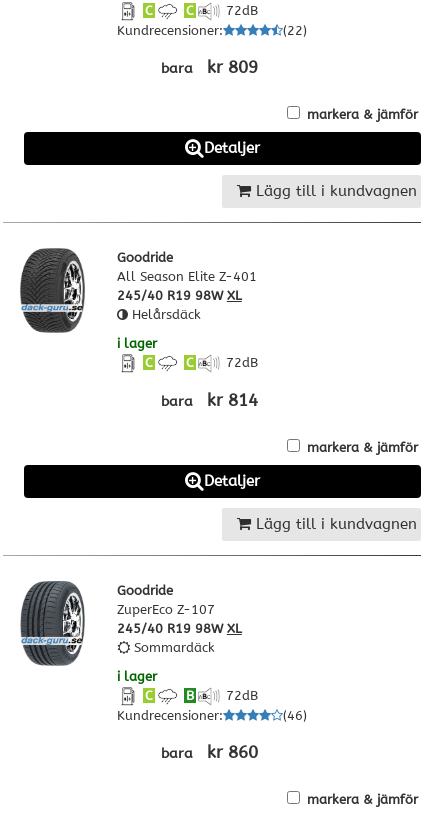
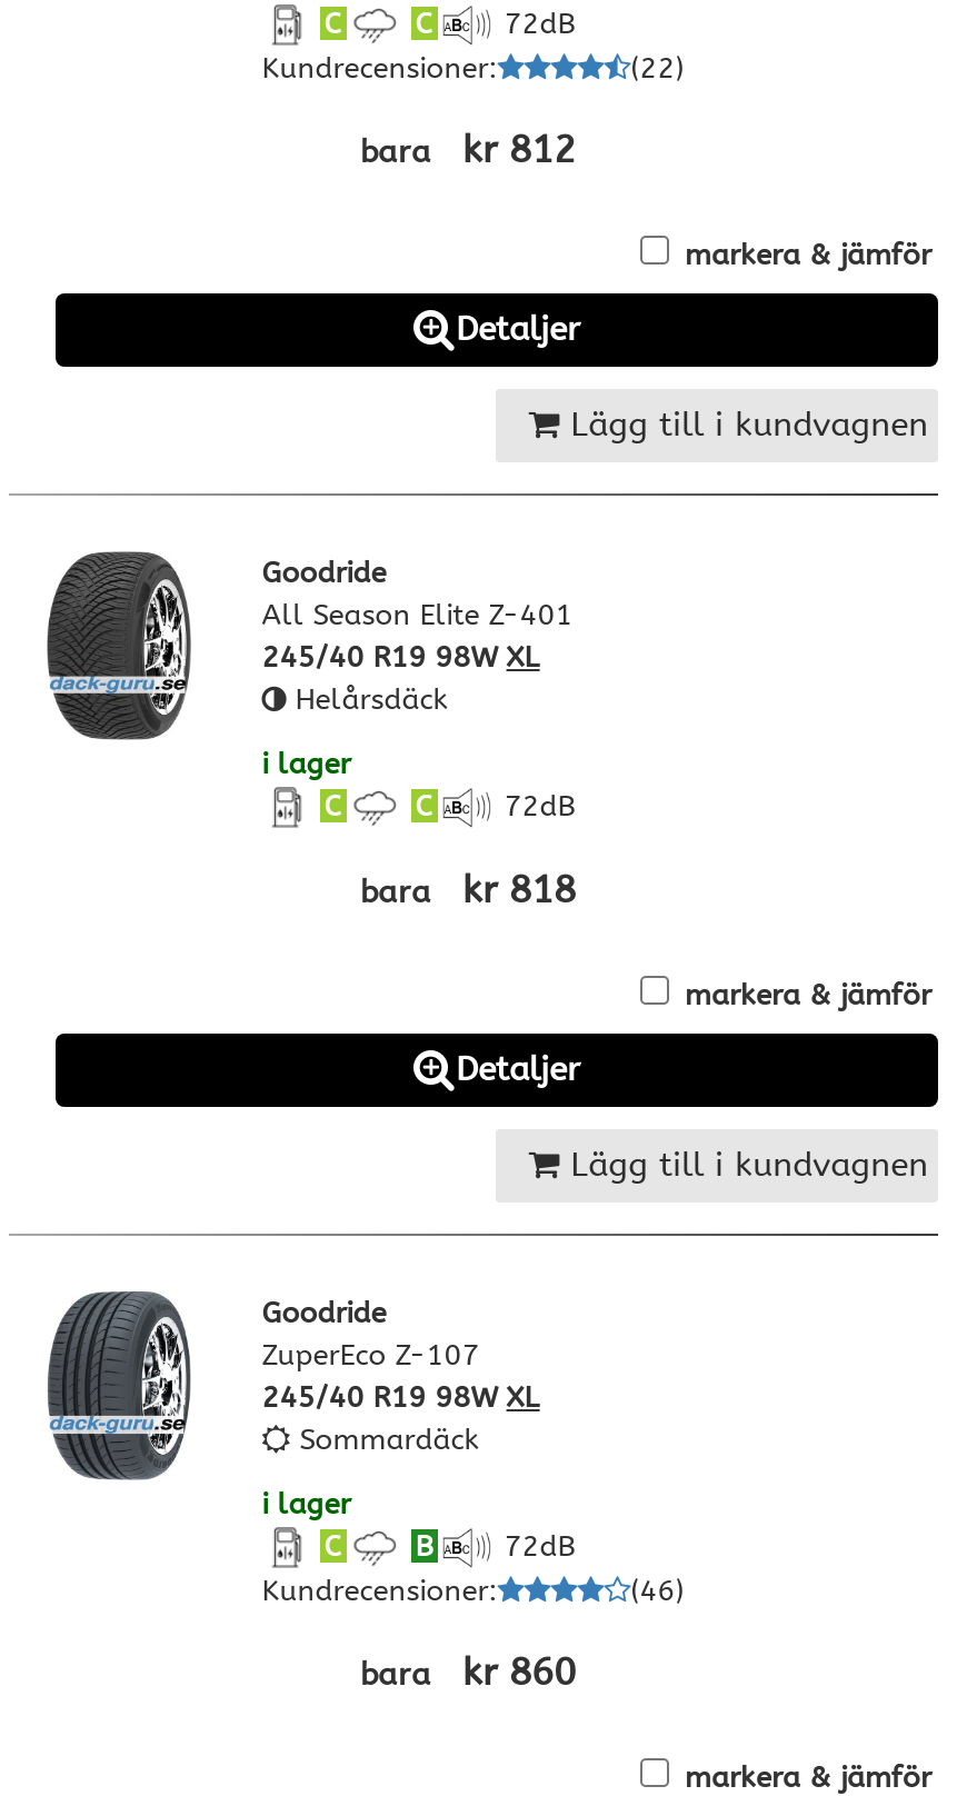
[161,57,258,77] bara kr 809 -> [360,126,576,171] bara kr 812
[161,390,258,410] bara kr 814 -> [360,866,576,911] bara kr 818

